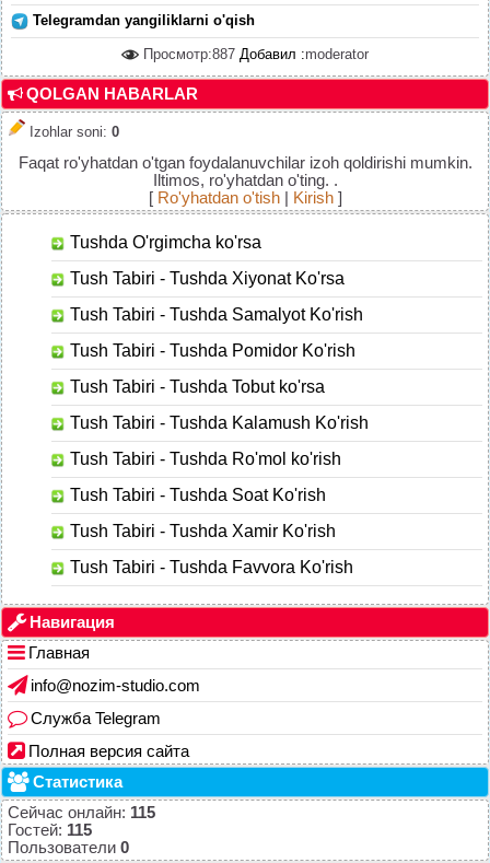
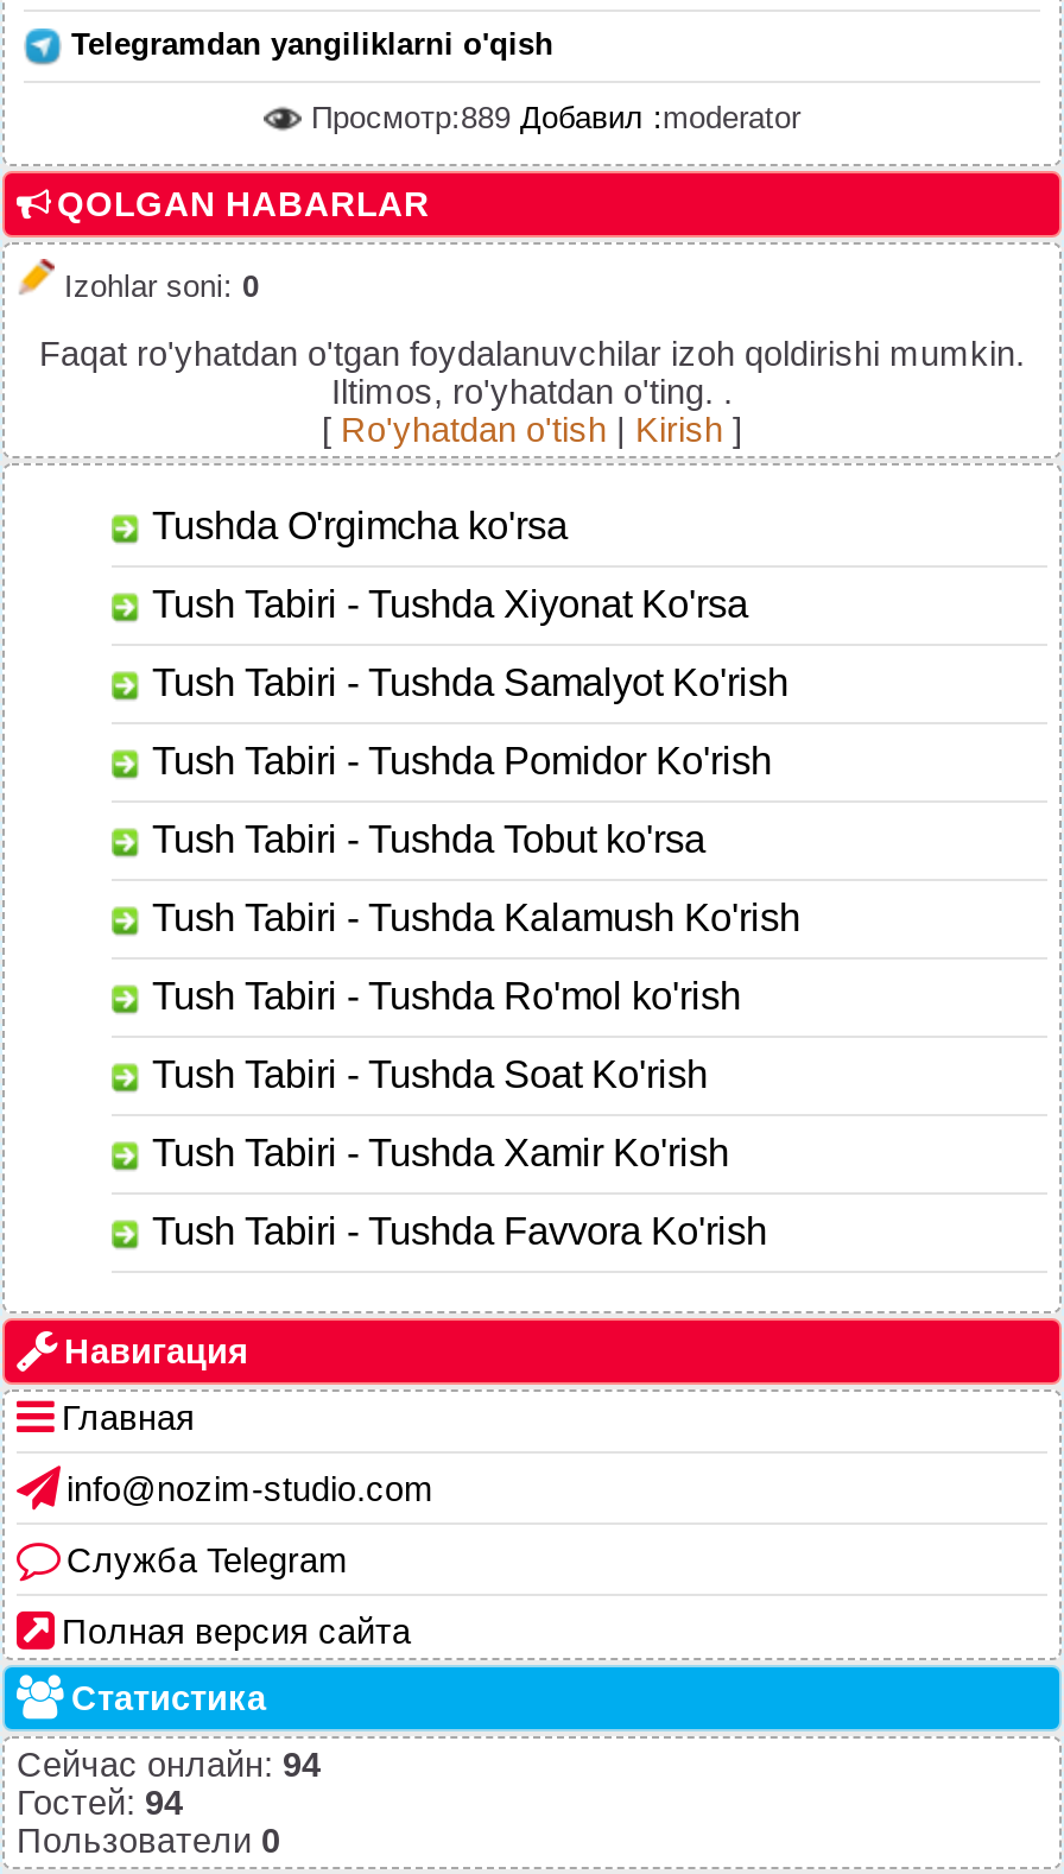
[139,46,369,62] Просмотр:887 Добавил : moderator -> [302,99,800,134] Просмотр:889 Добавил : moderator
[8,803,155,821] Сейчас онлайн: 115 -> [17,1745,321,1783] Сейчас онлайн: 94
[8,821,92,838] Гостей: 115 -> [17,1783,183,1821] Гостей: 94

